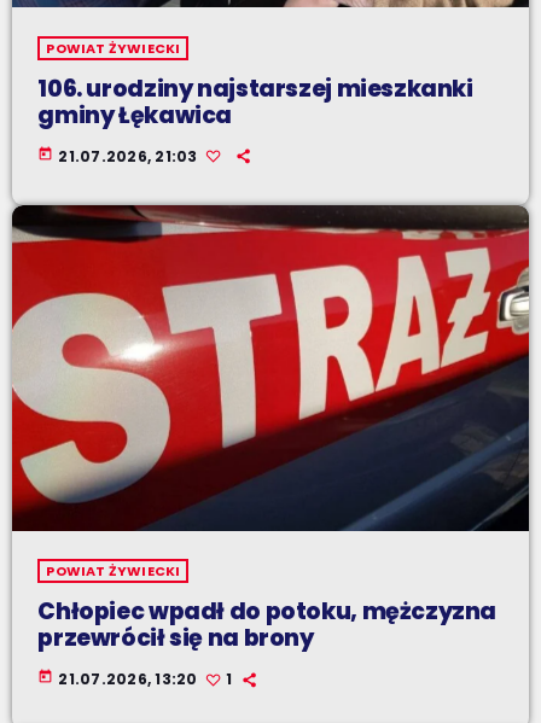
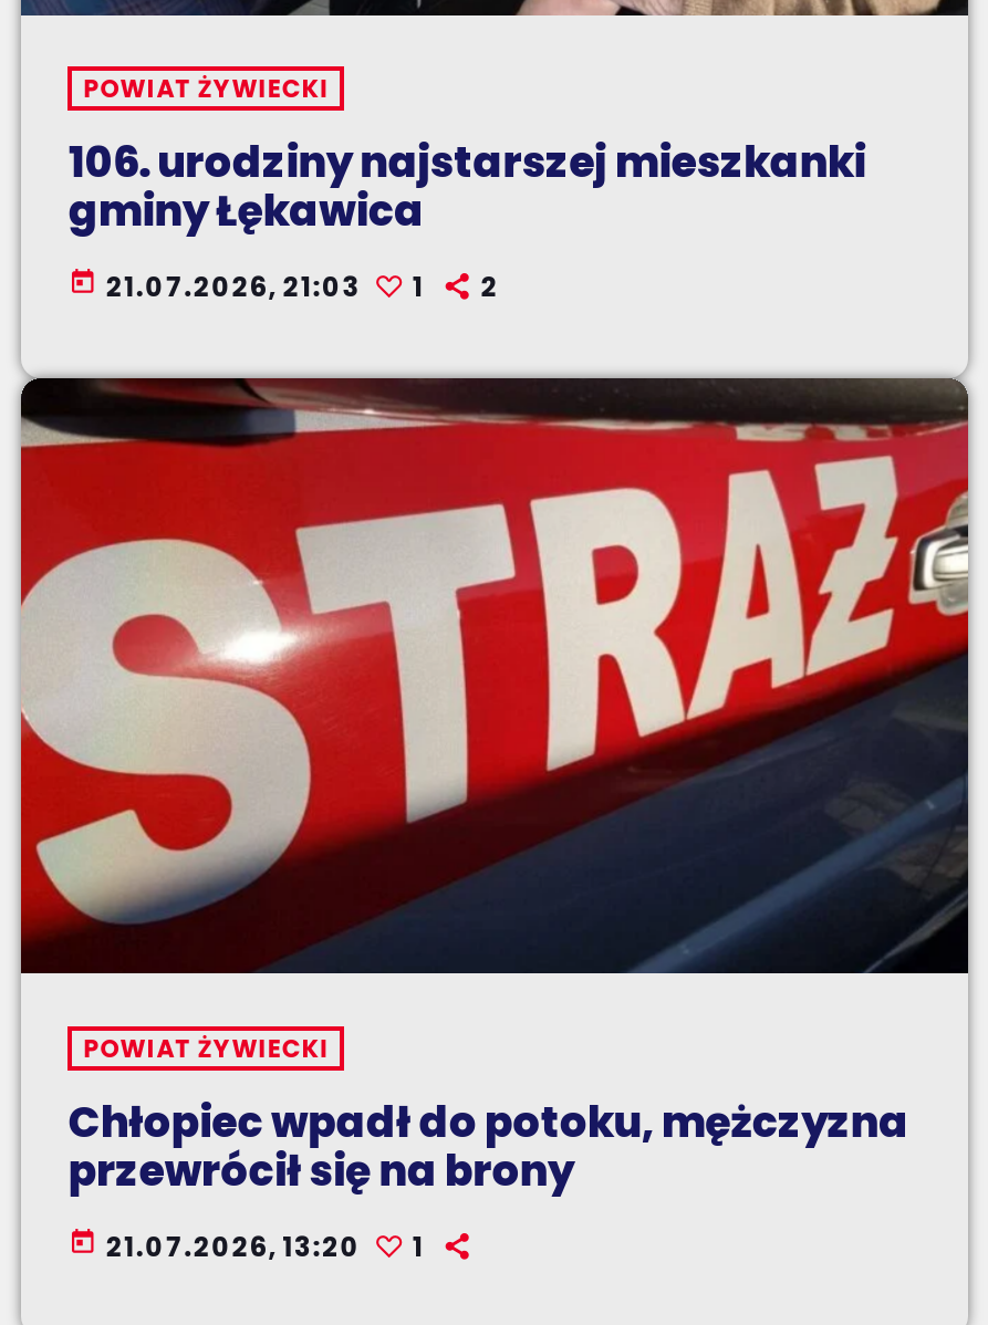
none -> [413,267,499,305] 1 | 2

